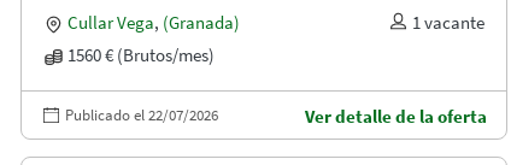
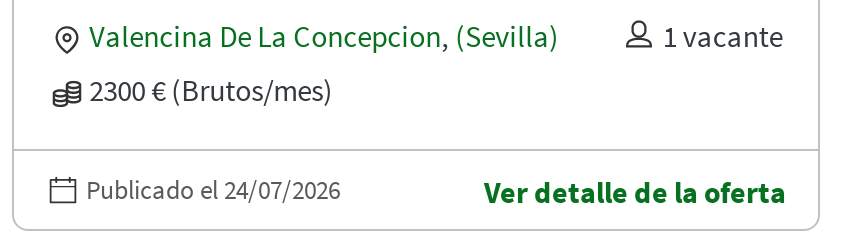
[67,11,239,34] Cullar Vega, (Granada) -> [89,17,559,55] Valencina De La Concepcion, (Sevilla)
[67,44,214,67] 1560 € (Brutos/mes) -> [89,71,333,109] 2300 € (Brutos/mes)
[65,105,218,126] Publicado el 22/07/2026 -> [86,173,340,207] Publicado el 24/07/2026

